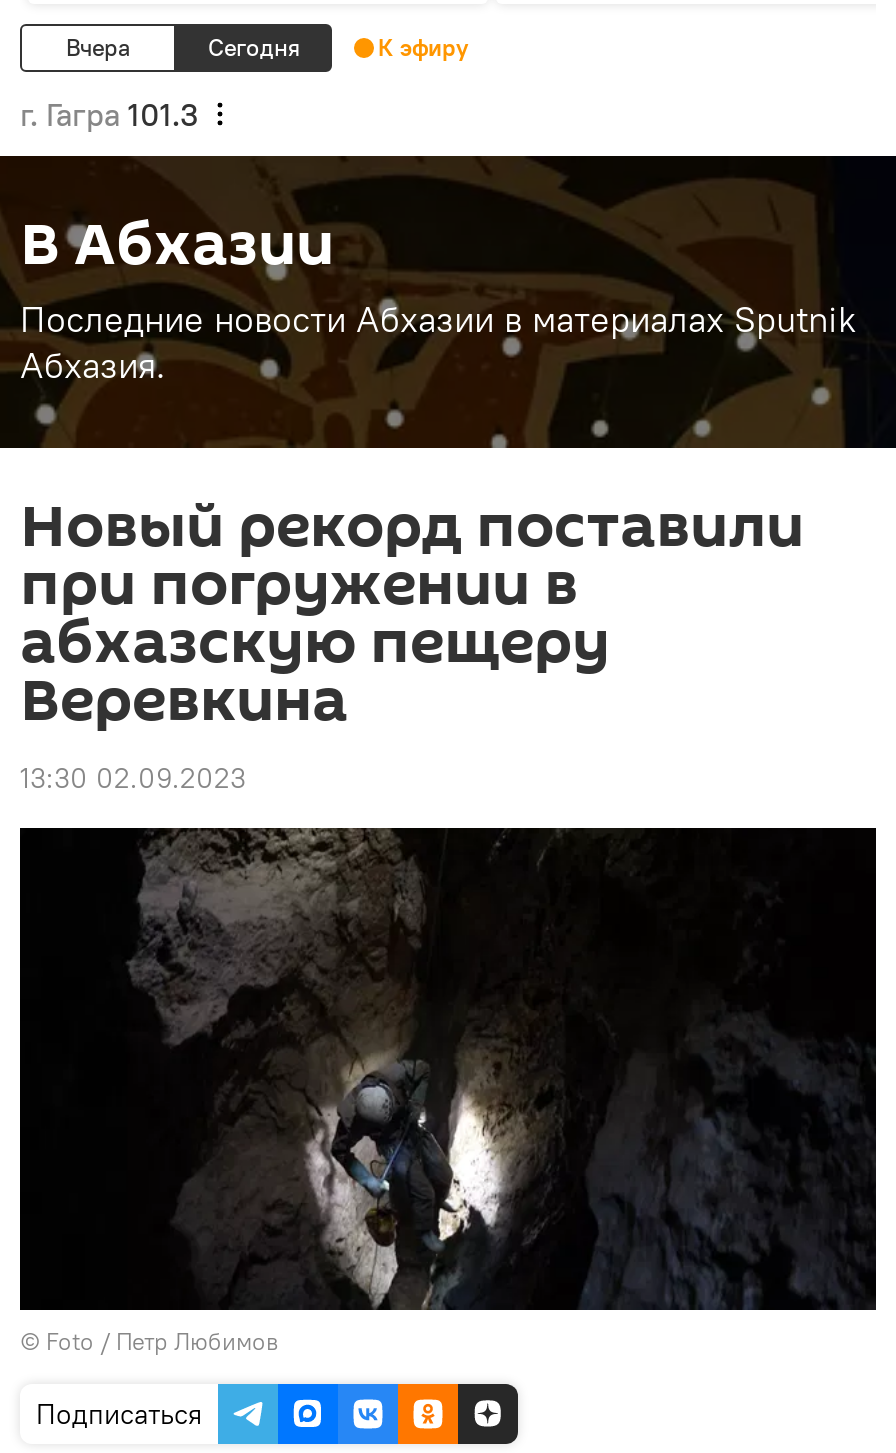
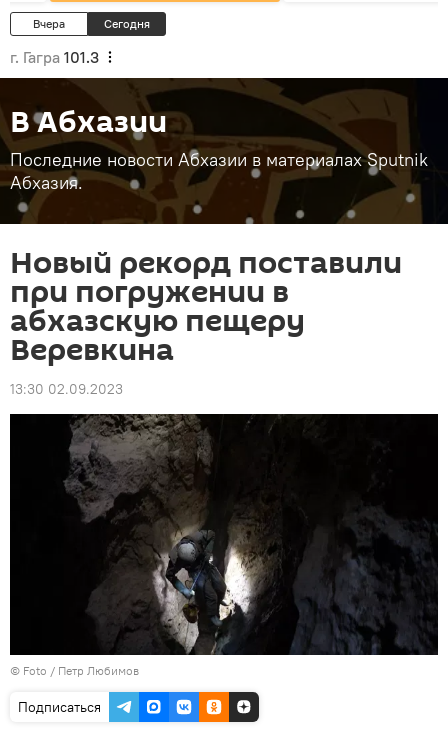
[378,32,468,62] К эфиру -> none

